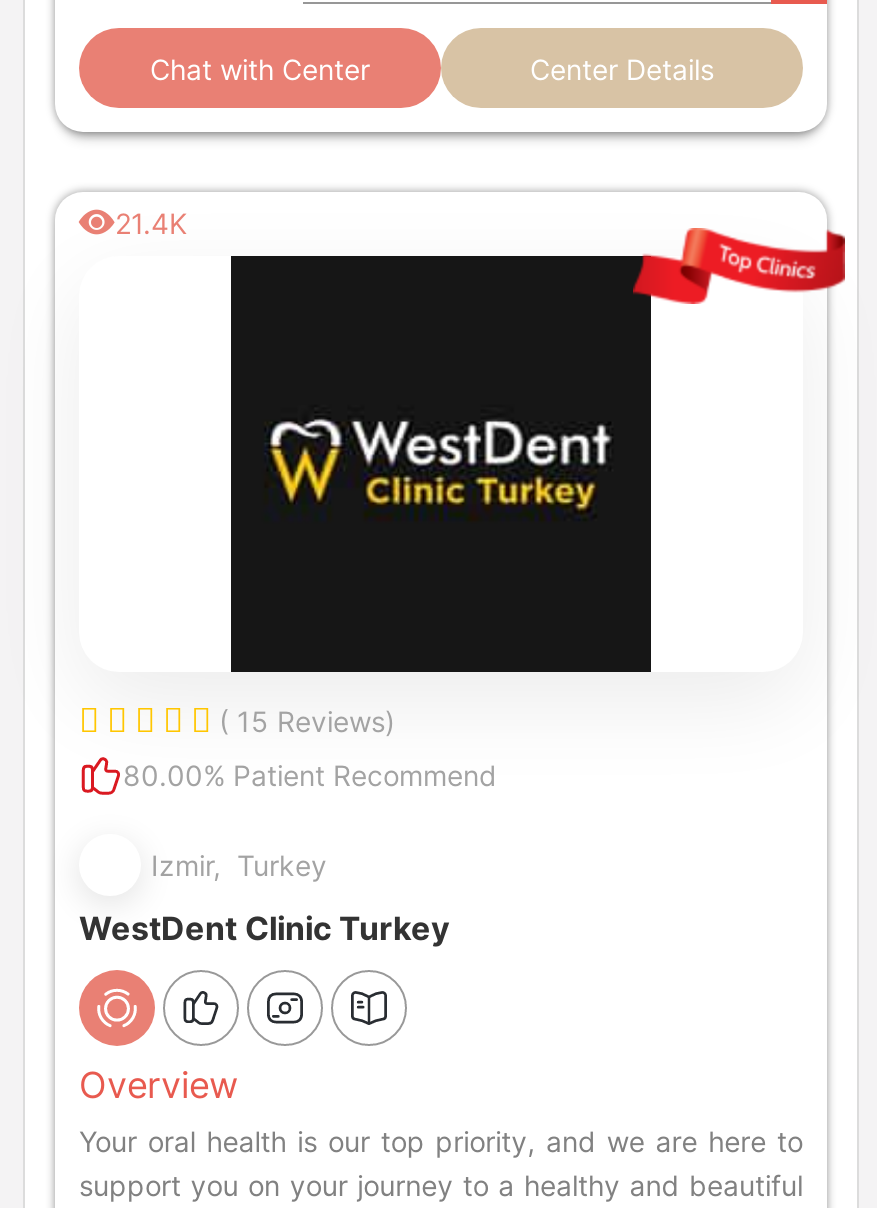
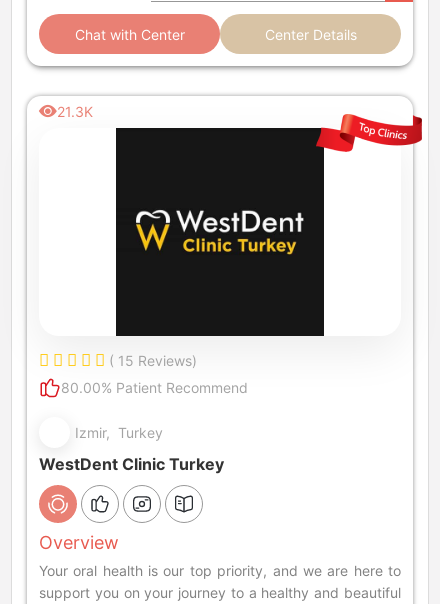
[115,206,187,240] 21.4K -> [57,103,93,120] 21.3K

